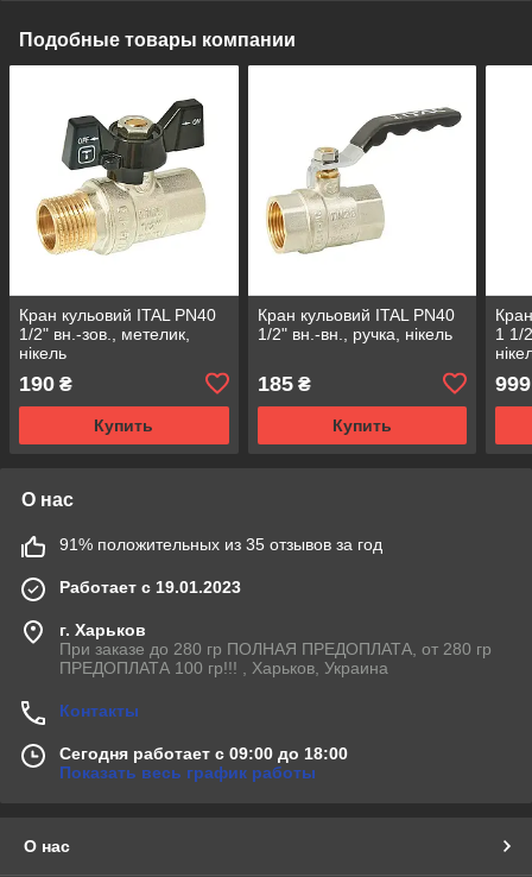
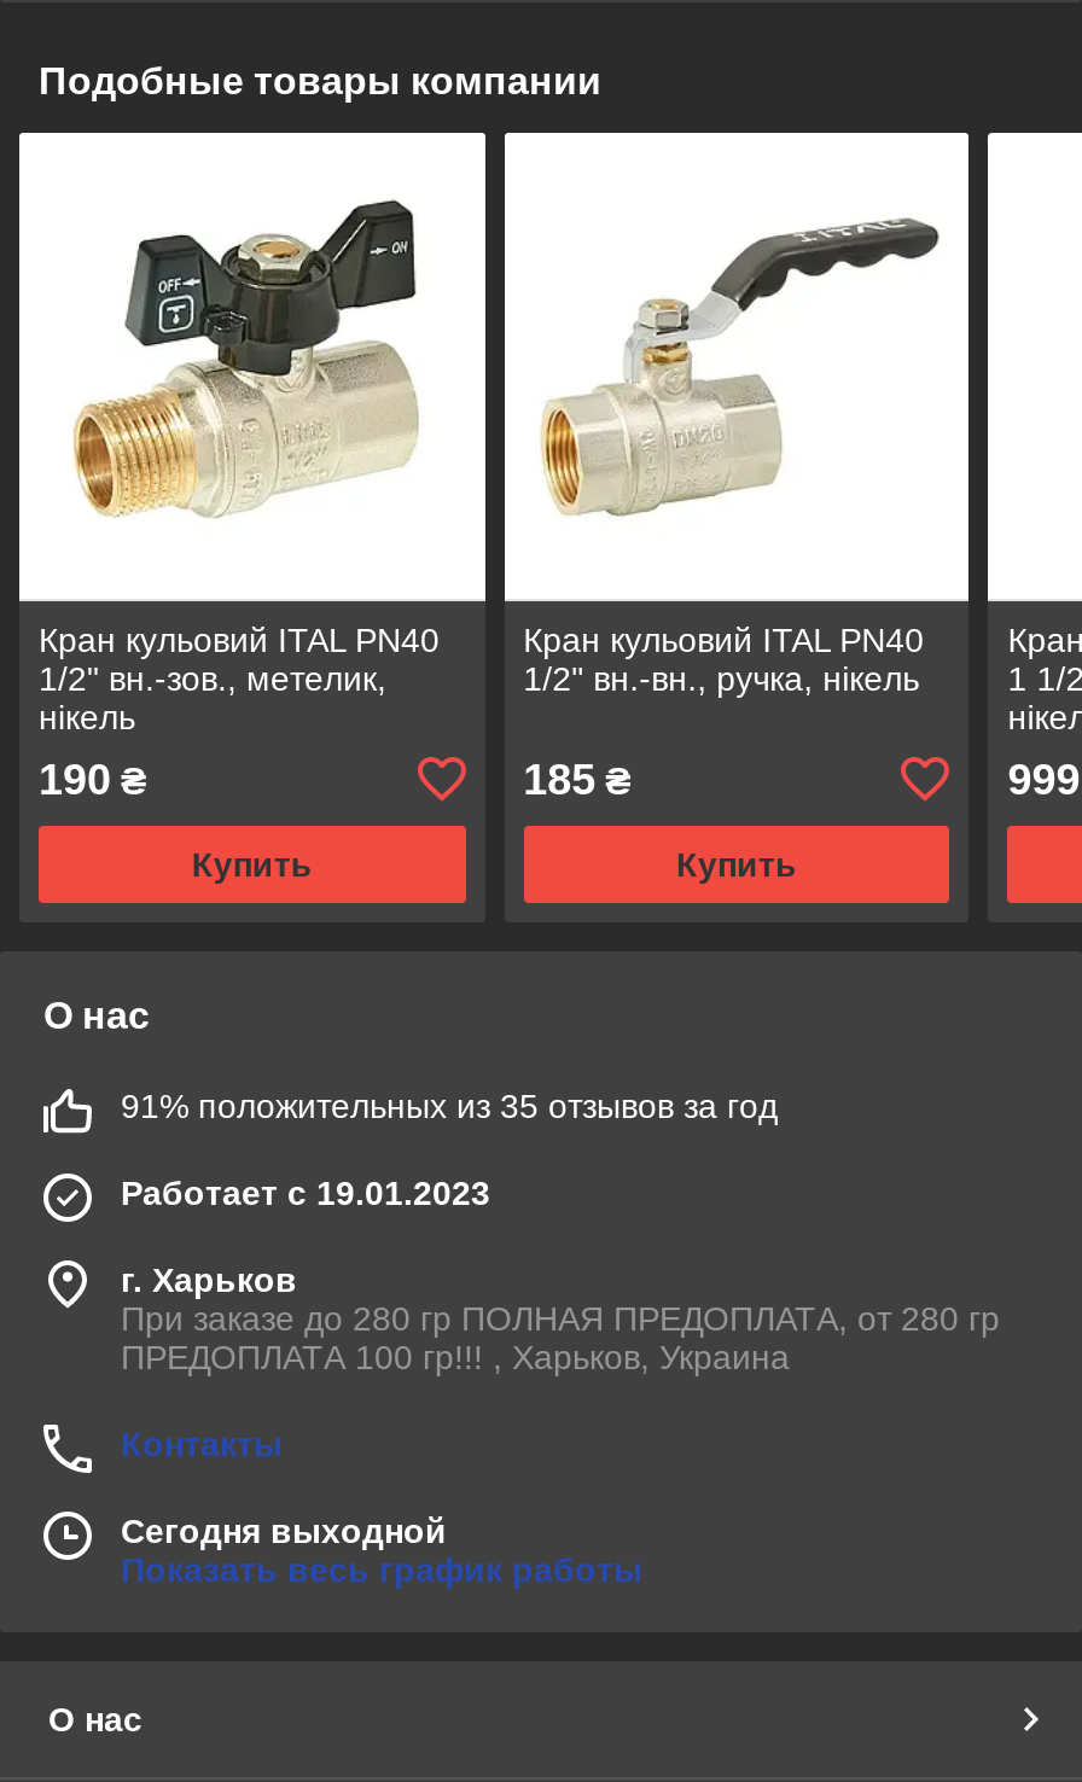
[59,744,348,763] Сегодня работает с 09:00 до 18:00 -> [121,1511,447,1550] Сегодня выходной

